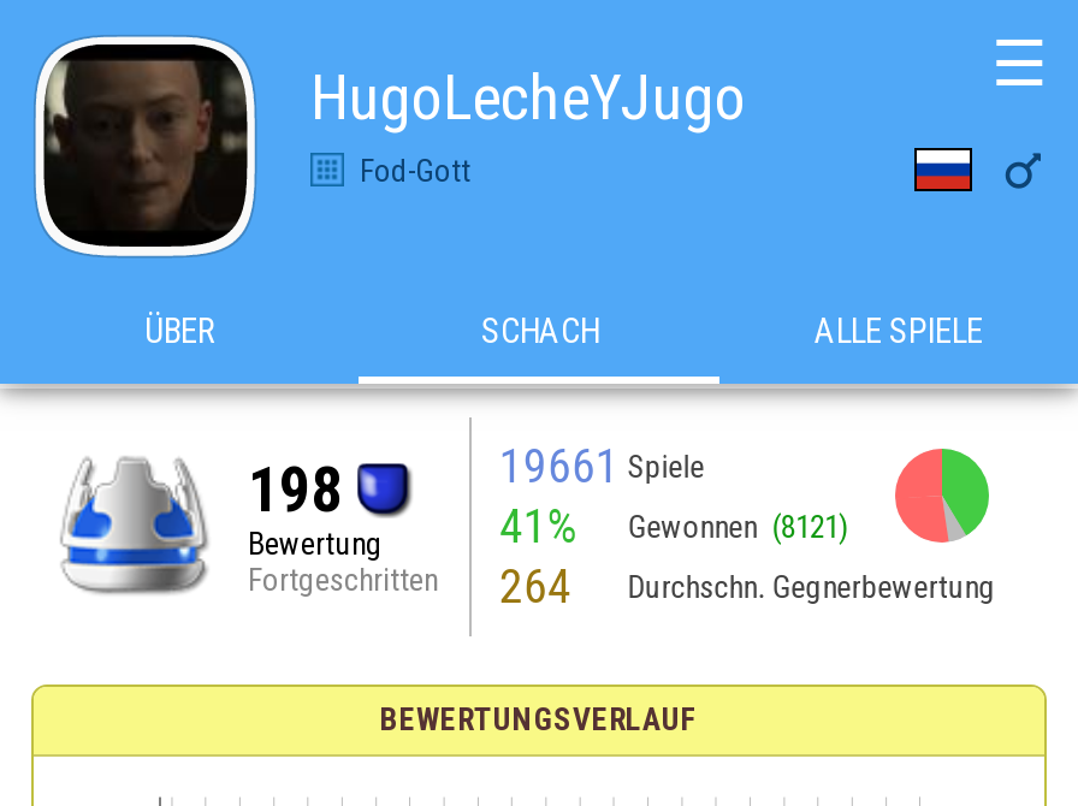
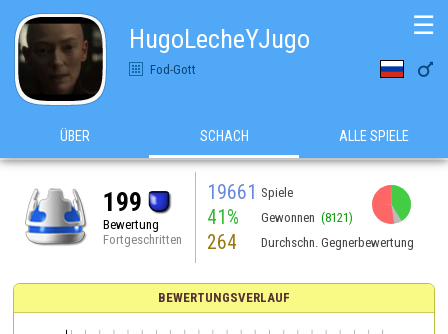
[248,452,342,525] 198 -> [103,186,142,216] 199

